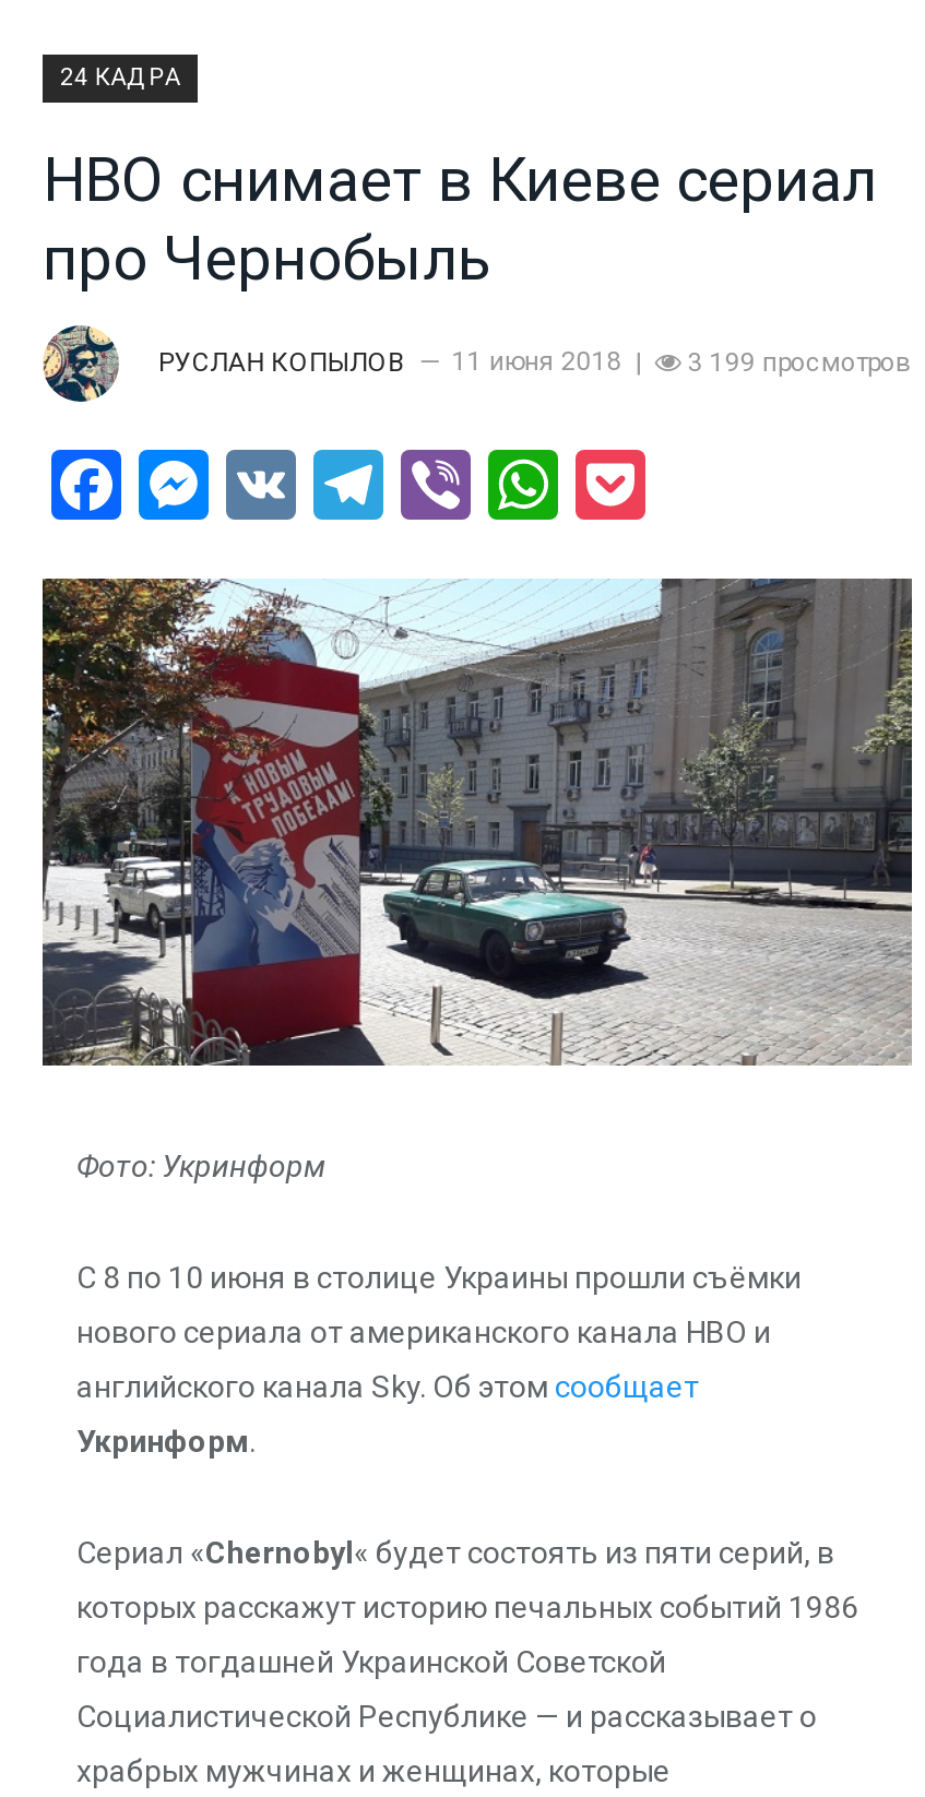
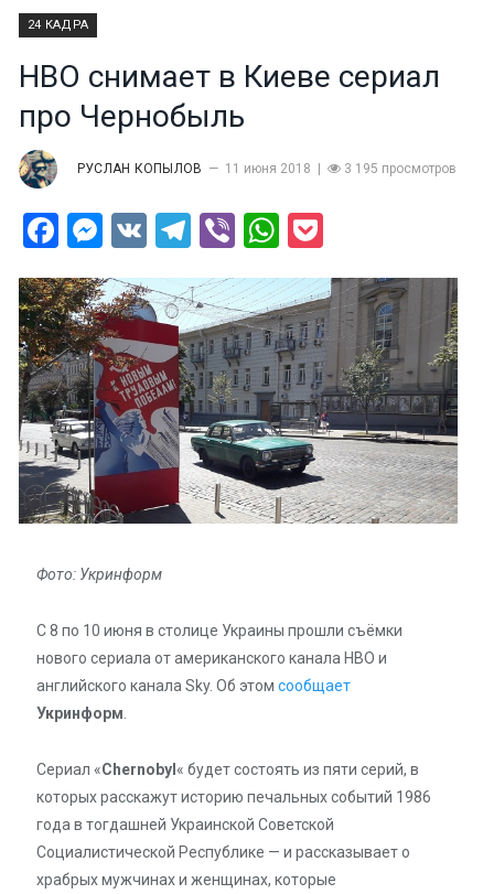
[158,347,911,377] РУСЛАН КОПЫЛОВ 11 июня 2018 3 199 просмотров -> [77,161,457,176] РУСЛАН КОПЫЛОВ 11 июня 2018 3 195 просмотров

